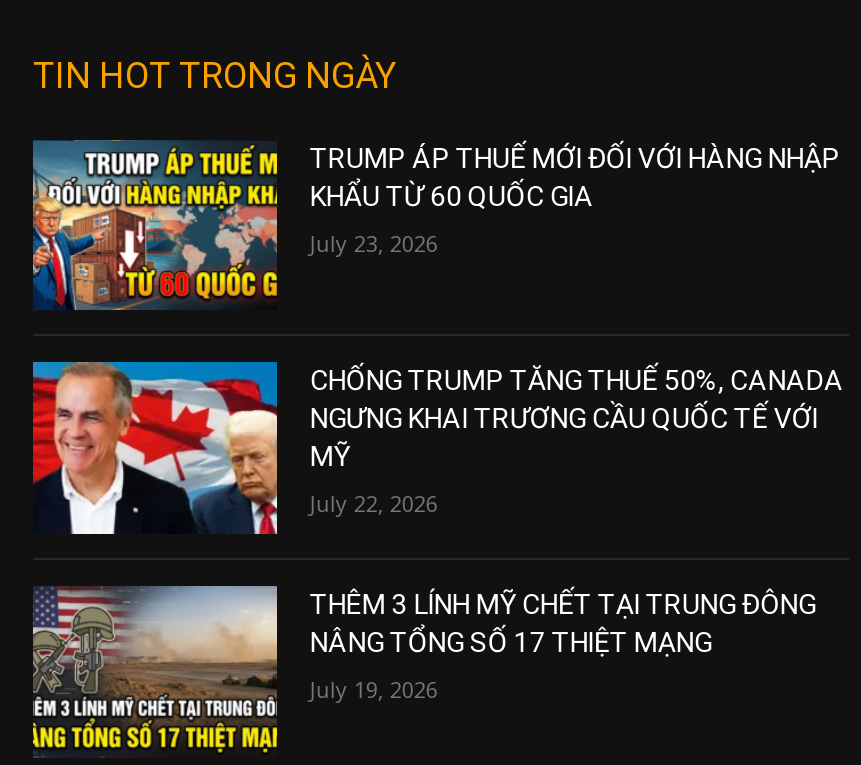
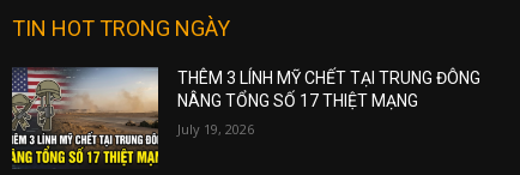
[31,140,840,312] [image] | TRUMP ÁP THUẾ MỚI ĐỐI VỚI HÀNG NHẬP | KHẨU TỪ 60 QUỐC GIA | July 23, 2026 -> none
[31,360,844,538] [image] | CHỐNG TRUMP TĂNG THUẾ 50%, CANADA | NGƯNG KHAI TRƯƠNG CẦU QUỐC TẾ VỚI | MỸ | July 22, 2026 -> none

